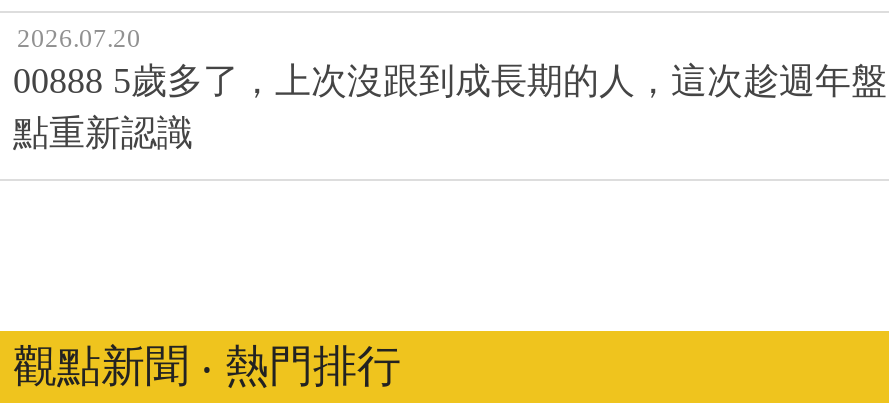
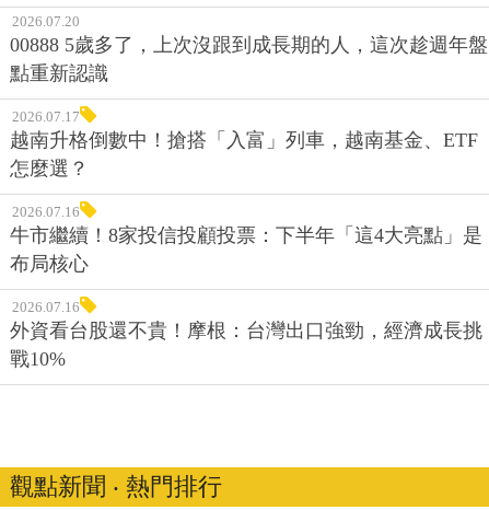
none -> [10,108,482,370] 2026.07.17 | 越南升格倒數中！搶搭「入富」列車，越南基金、ETF | 怎麼選？ | 2026.07.16 | 牛市繼續！8家投信投顧投票：下半年「這4大亮點」是 | 布局核心 | 2026.07.16 | 外資看台股還不貴！摩根：台灣出口強勁，經濟成長挑 | 戰10%

